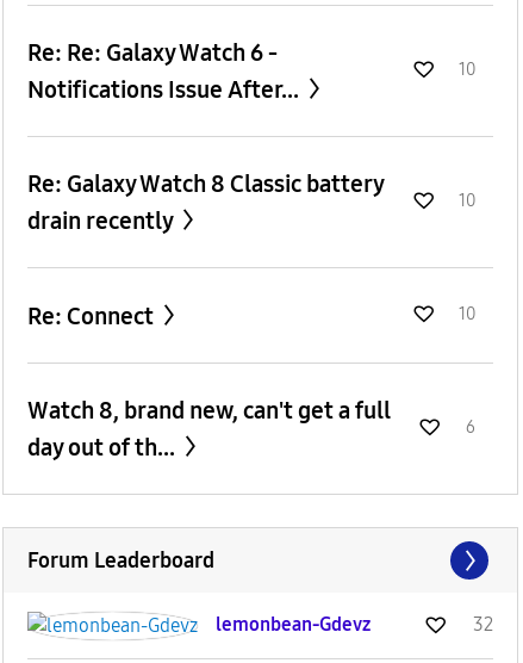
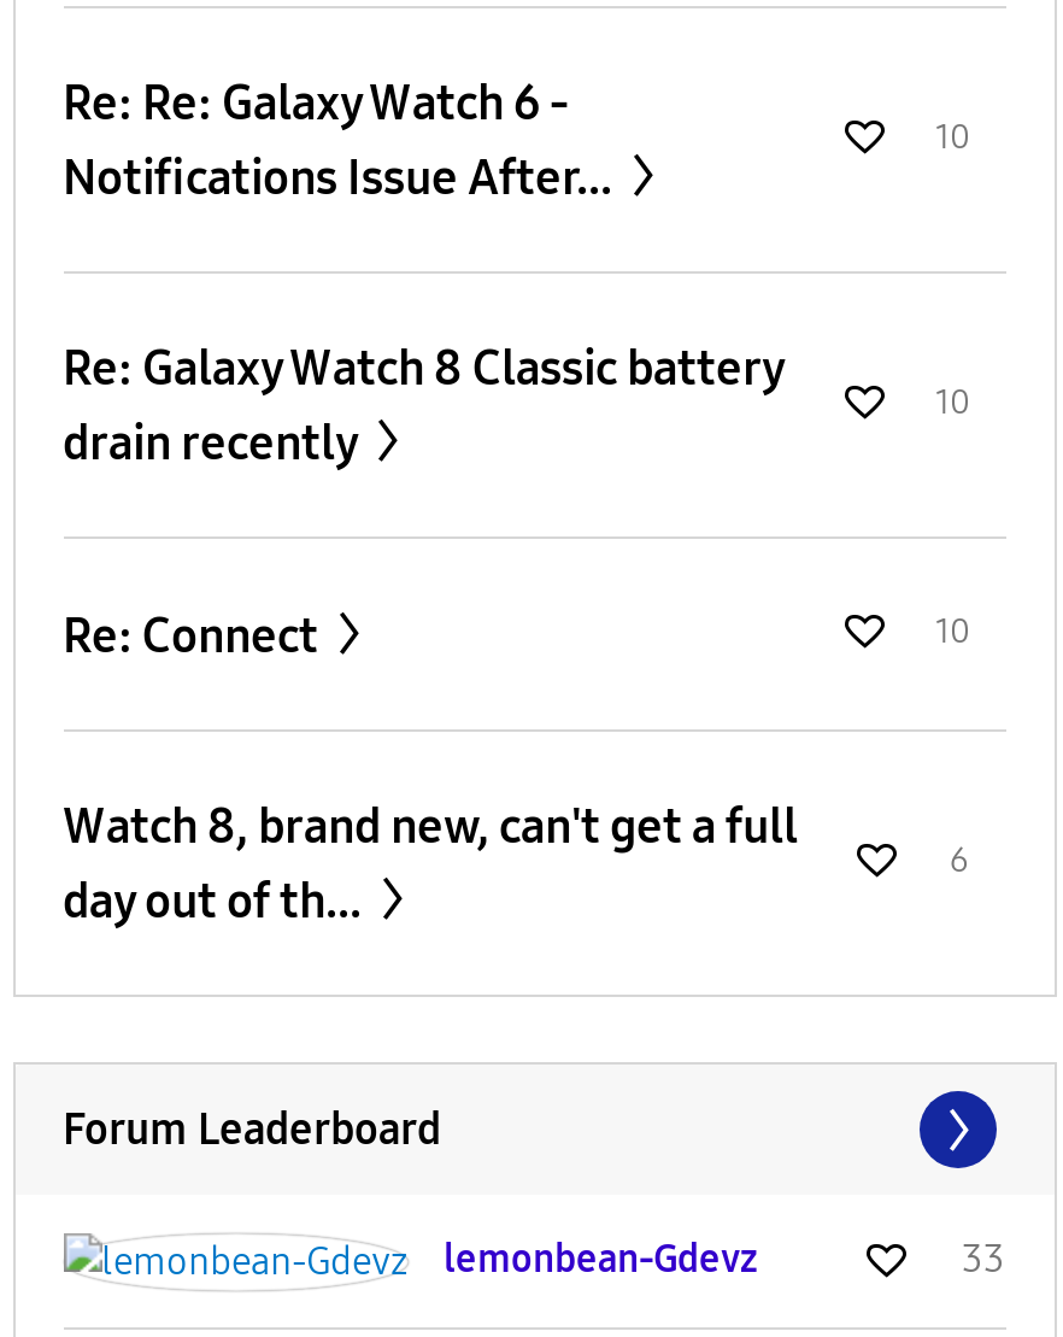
[468,613,493,636] 32 -> [952,1236,1005,1282] 33

